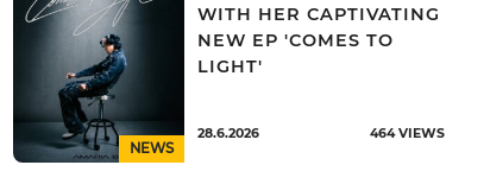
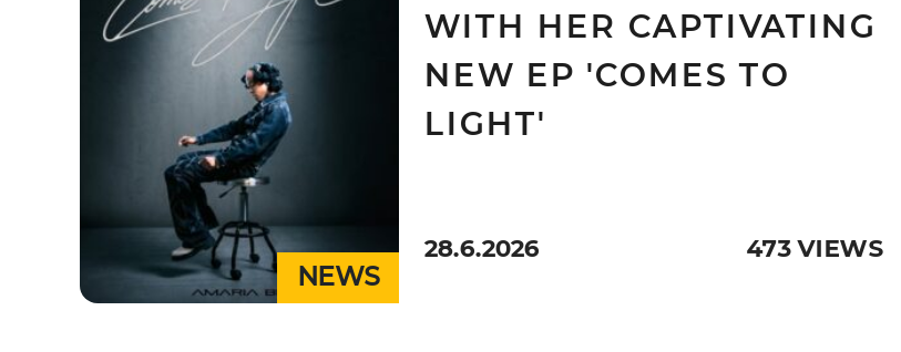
[370,125,445,141] 464 VIEWS -> [747,234,884,263] 473 VIEWS

